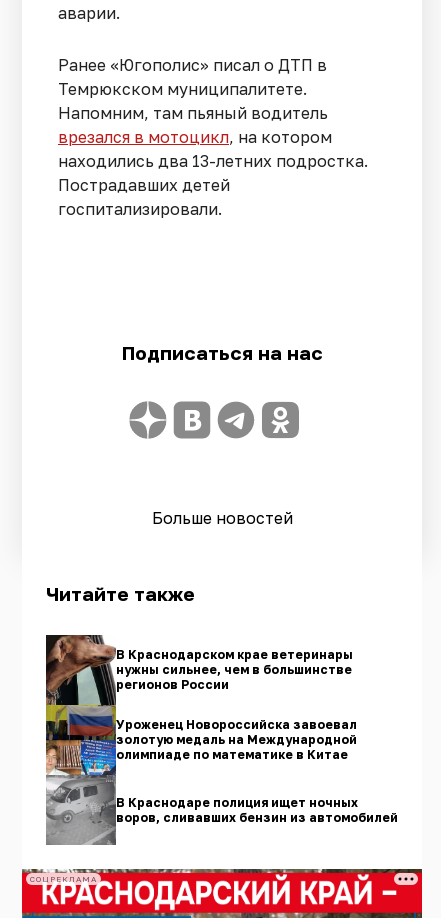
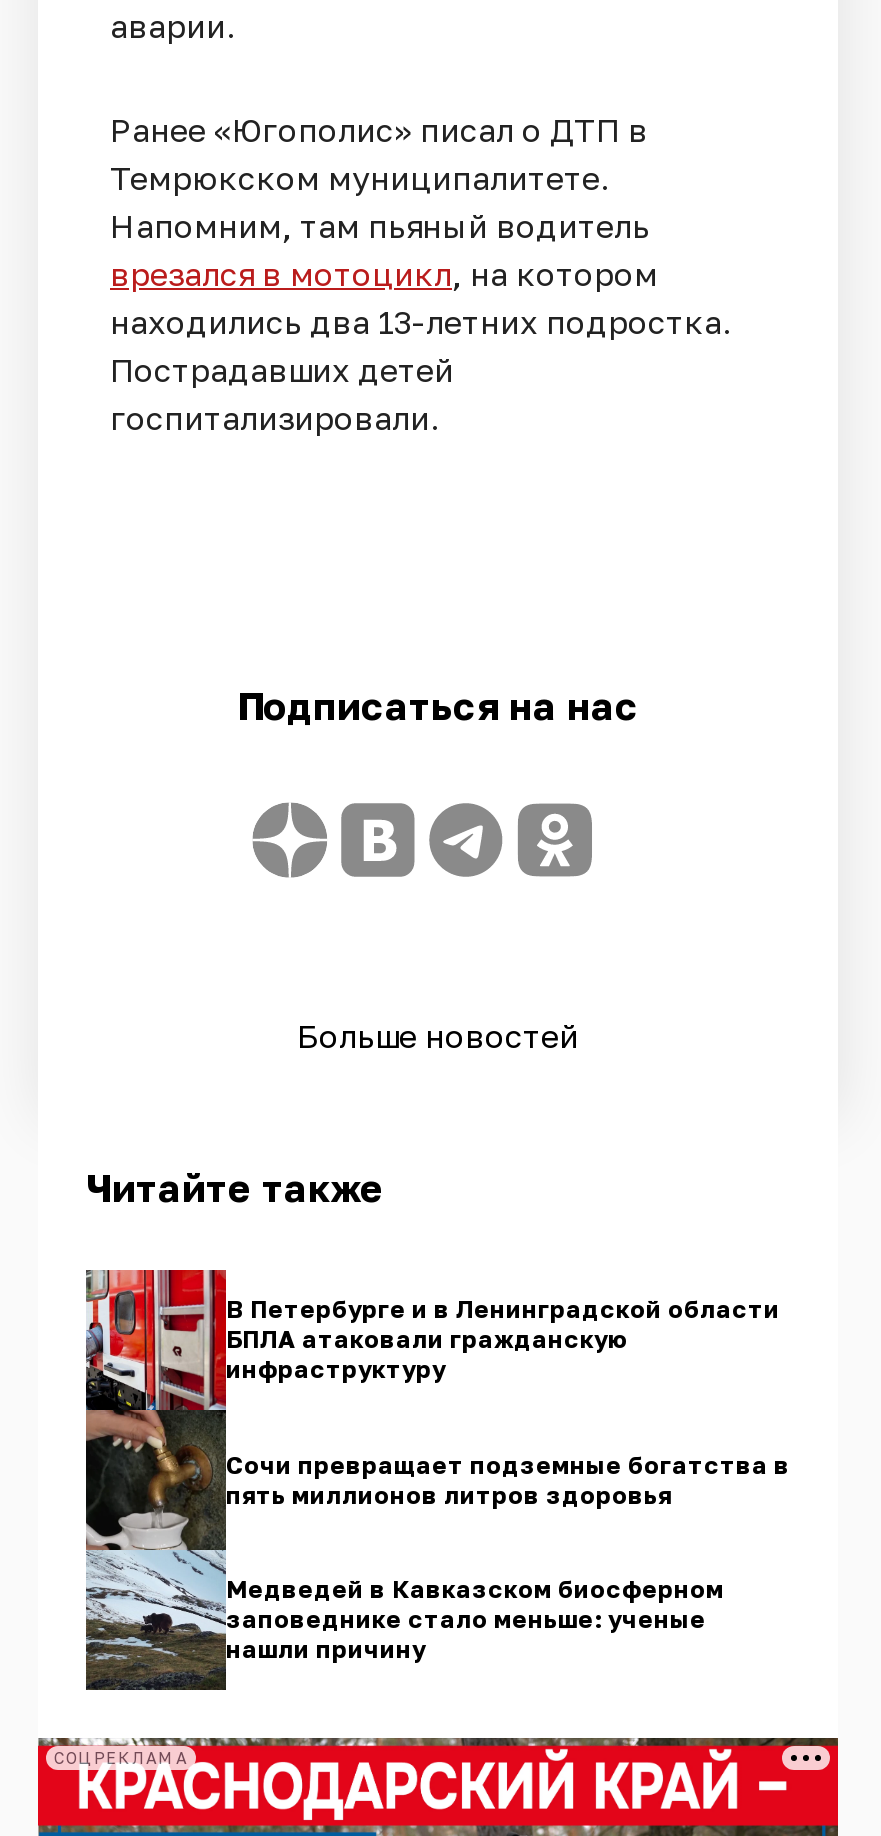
[45,634,353,845] [image] | В Краснодарском крае ветеринары | нужны сильнее, чем в большинстве | регионов России -> [84,1268,780,1690] [image] | В Петербурге и в Ленинградской области | БПЛА атаковали гражданскую | инфраструктуру
[116,717,357,762] Уроженец Новороссийска завоевал | золотую медаль на Международной | олимпиаде по математике в Китае -> [226,1450,790,1510] Сочи превращает подземные богатства в | пять миллионов литров здоровья
[116,795,398,825] В Краснодаре полиция ищет ночных | воров, сливавших бензин из автомобилей -> [226,1575,724,1665] Медведей в Кавказском биосферном | заповеднике стало меньше: ученые | нашли причину

